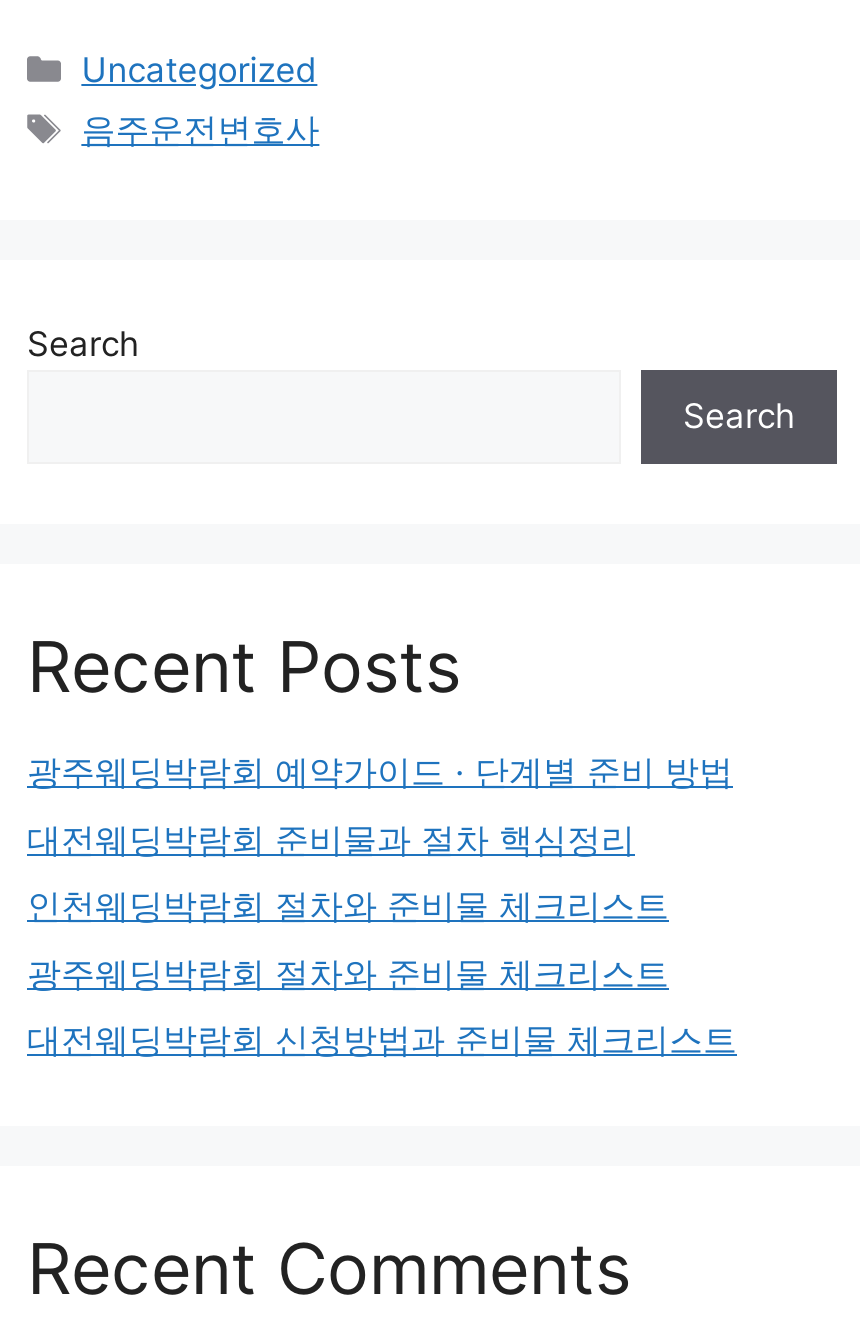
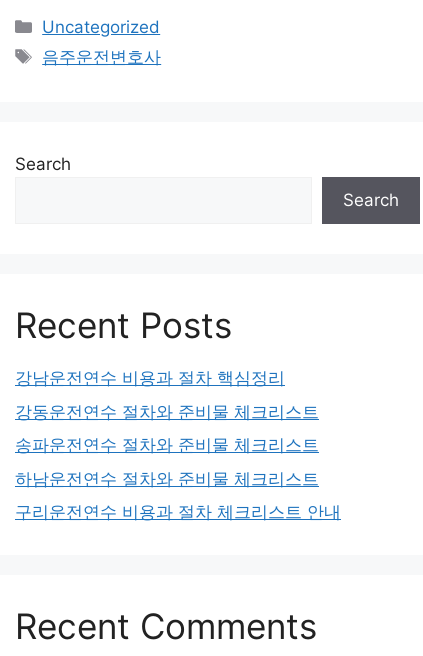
[27,752,733,792] 광주웨딩박람회 예약가이드 · 단계별 준비 방법 -> [15,368,285,388] 강남운전연수 비용과 절차 핵심정리
[27,819,635,859] 대전웨딩박람회 준비물과 절차 핵심정리 -> [15,401,319,421] 강동운전연수 절차와 준비물 체크리스트
[27,886,669,926] 인천웨딩박람회 절차와 준비물 체크리스트 -> [15,435,319,455] 송파운전연수 절차와 준비물 체크리스트
[27,953,669,993] 광주웨딩박람회 절차와 준비물 체크리스트 -> [15,468,319,488] 하남운전연수 절차와 준비물 체크리스트
[27,1020,737,1060] 대전웨딩박람회 신청방법과 준비물 체크리스트 -> [15,502,341,522] 구리운전연수 비용과 절차 체크리스트 안내

